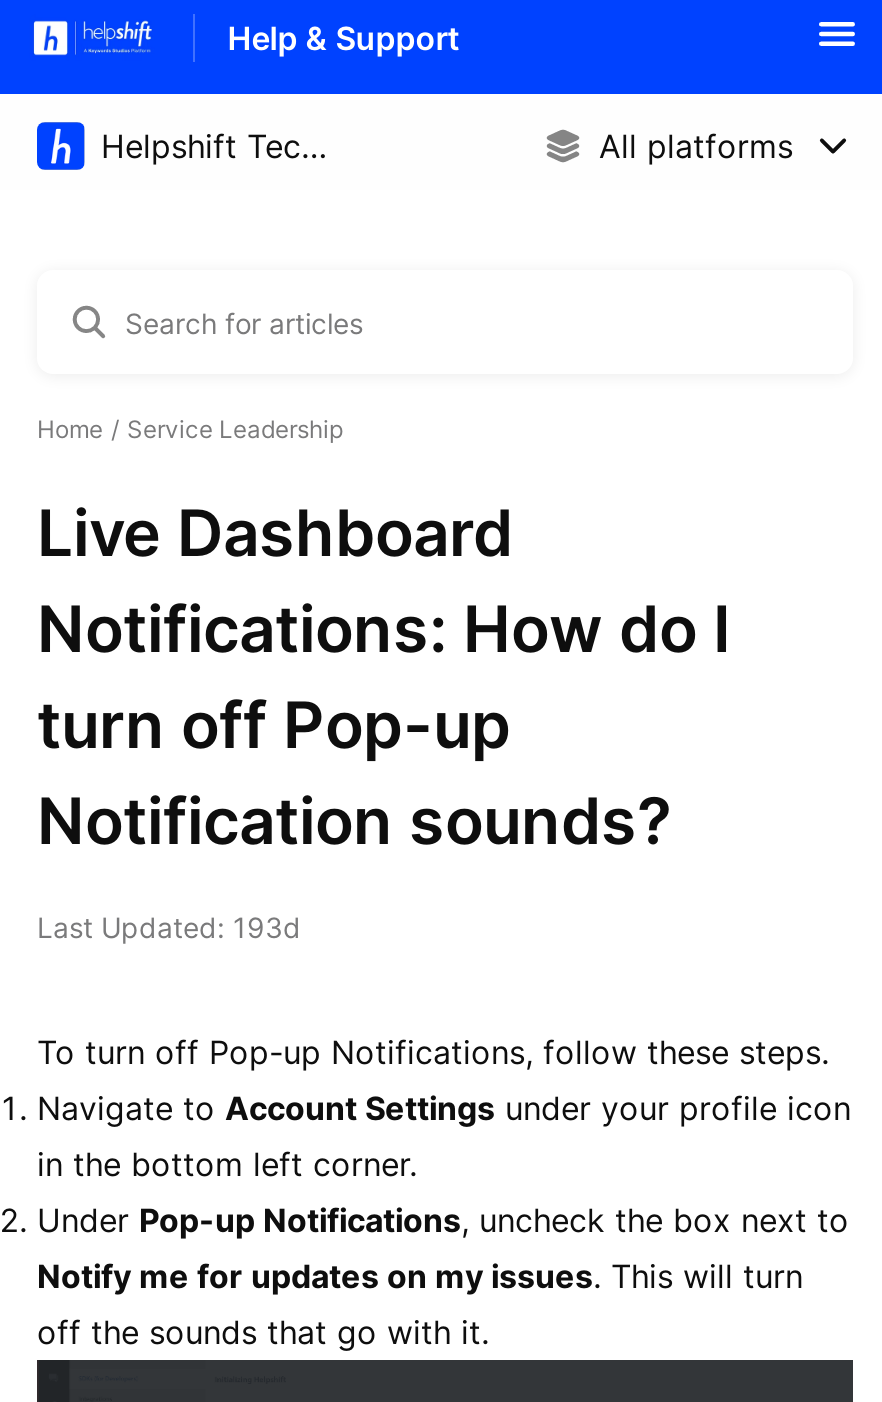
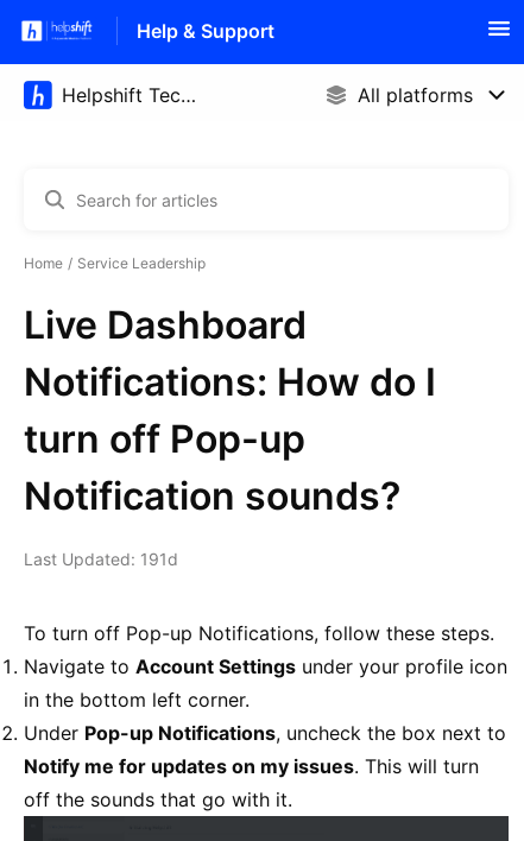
[37,910,301,944] Last Updated: 193d -> [24,549,178,569] Last Updated: 191d

